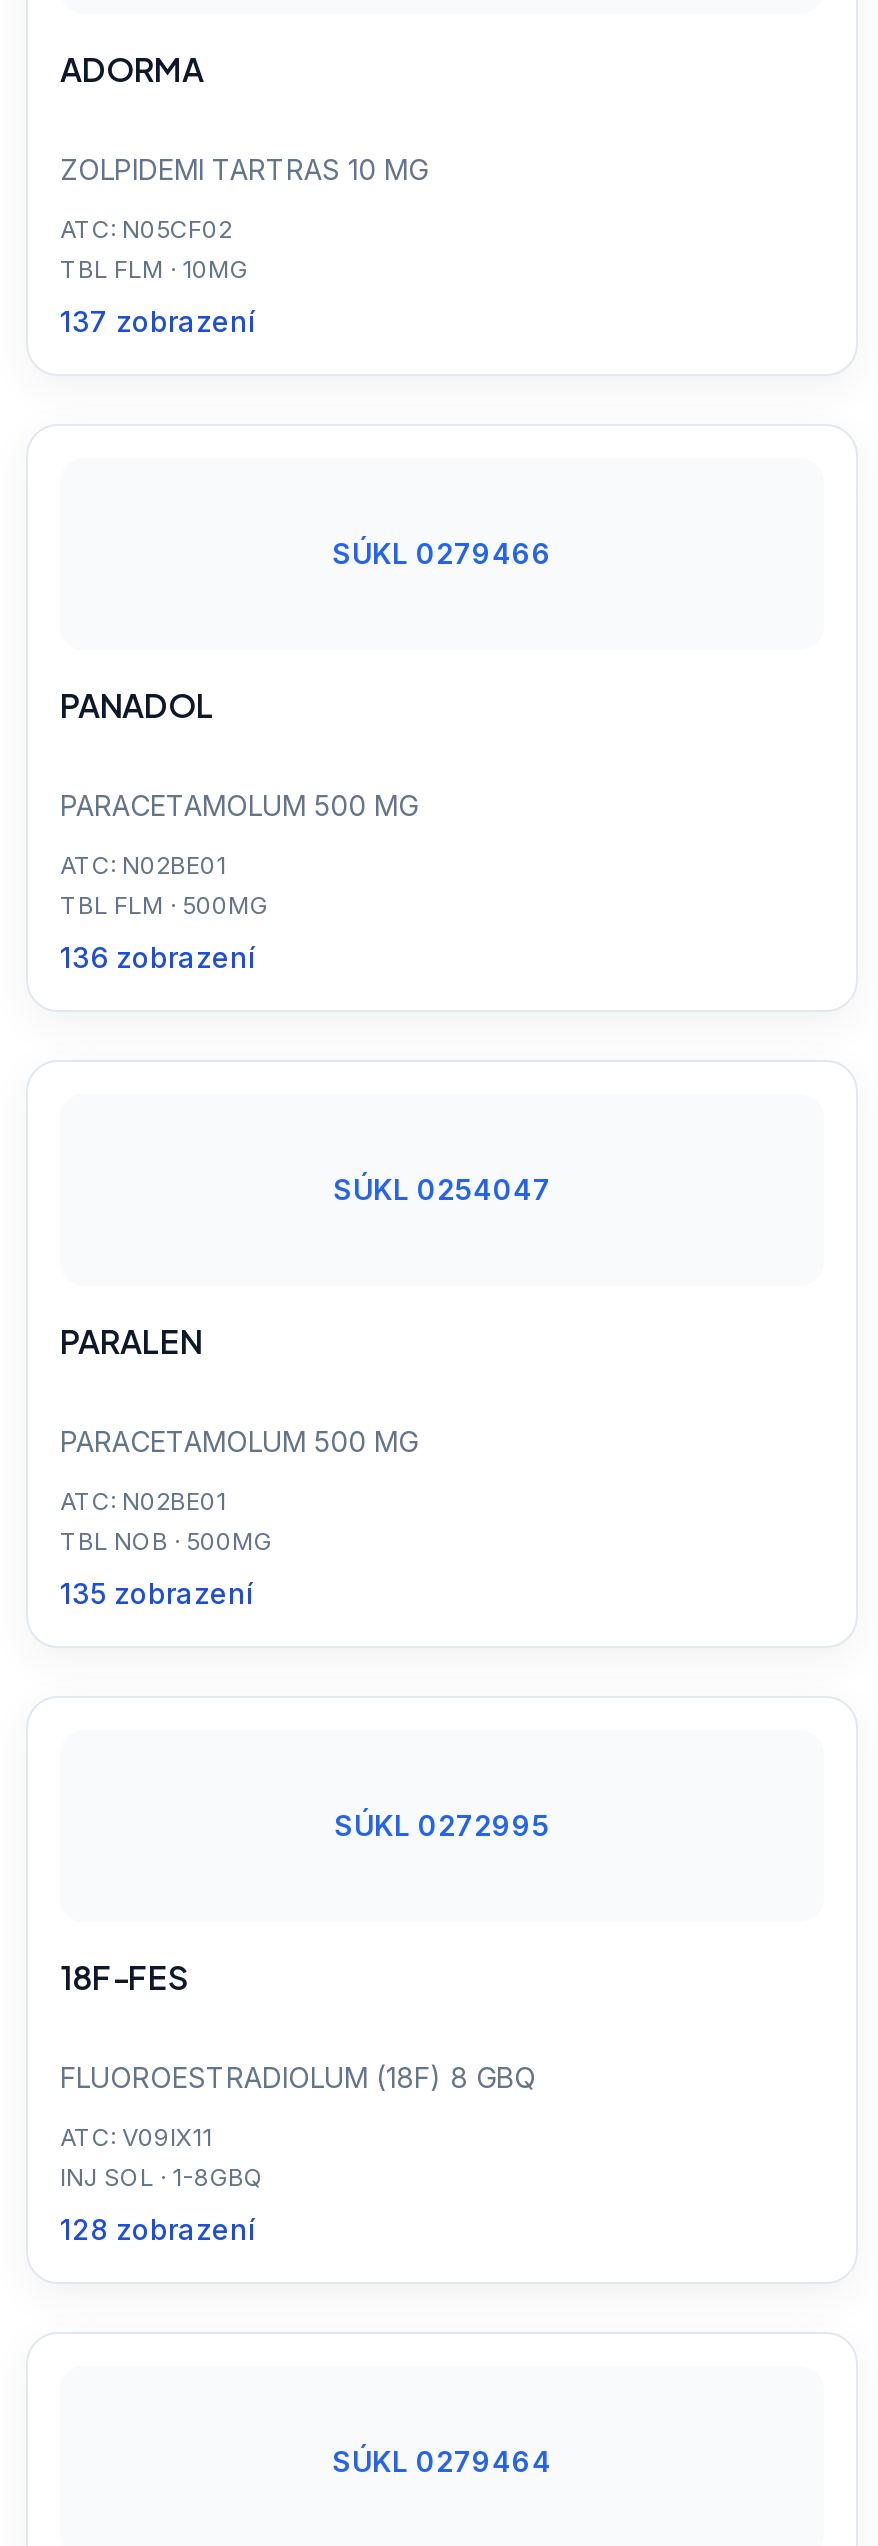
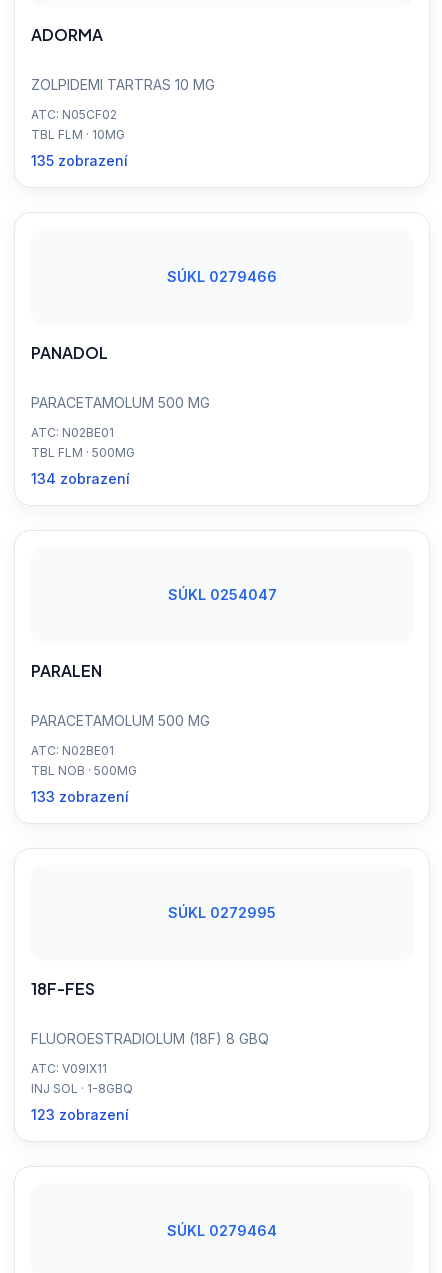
[60,304,256,338] 137 zobrazení -> [31,152,128,169] 135 zobrazení
[60,940,256,974] 136 zobrazení -> [31,470,130,487] 134 zobrazení
[60,1576,254,1610] 135 zobrazení -> [31,788,129,805] 133 zobrazení
[60,2212,256,2246] 128 zobrazení -> [31,1106,129,1123] 123 zobrazení

